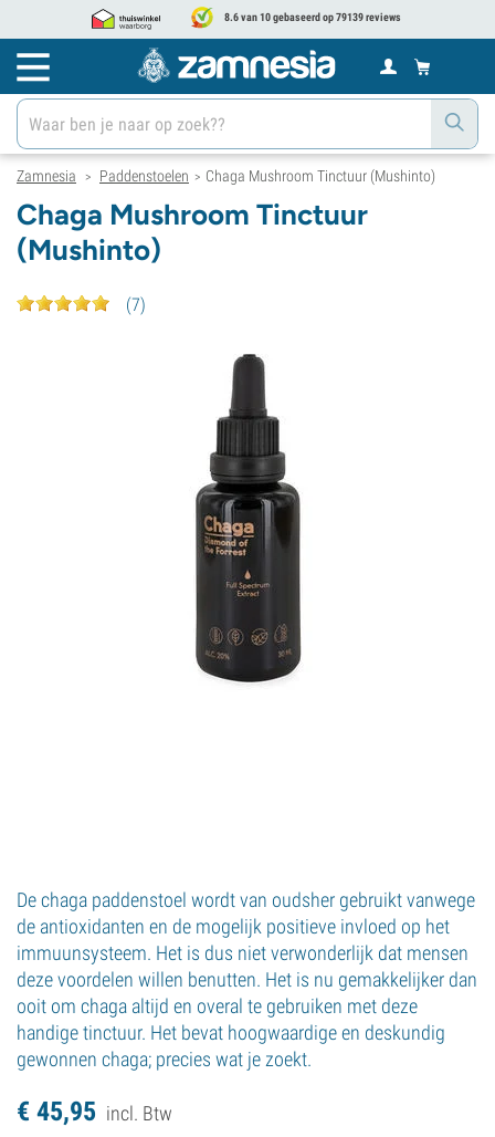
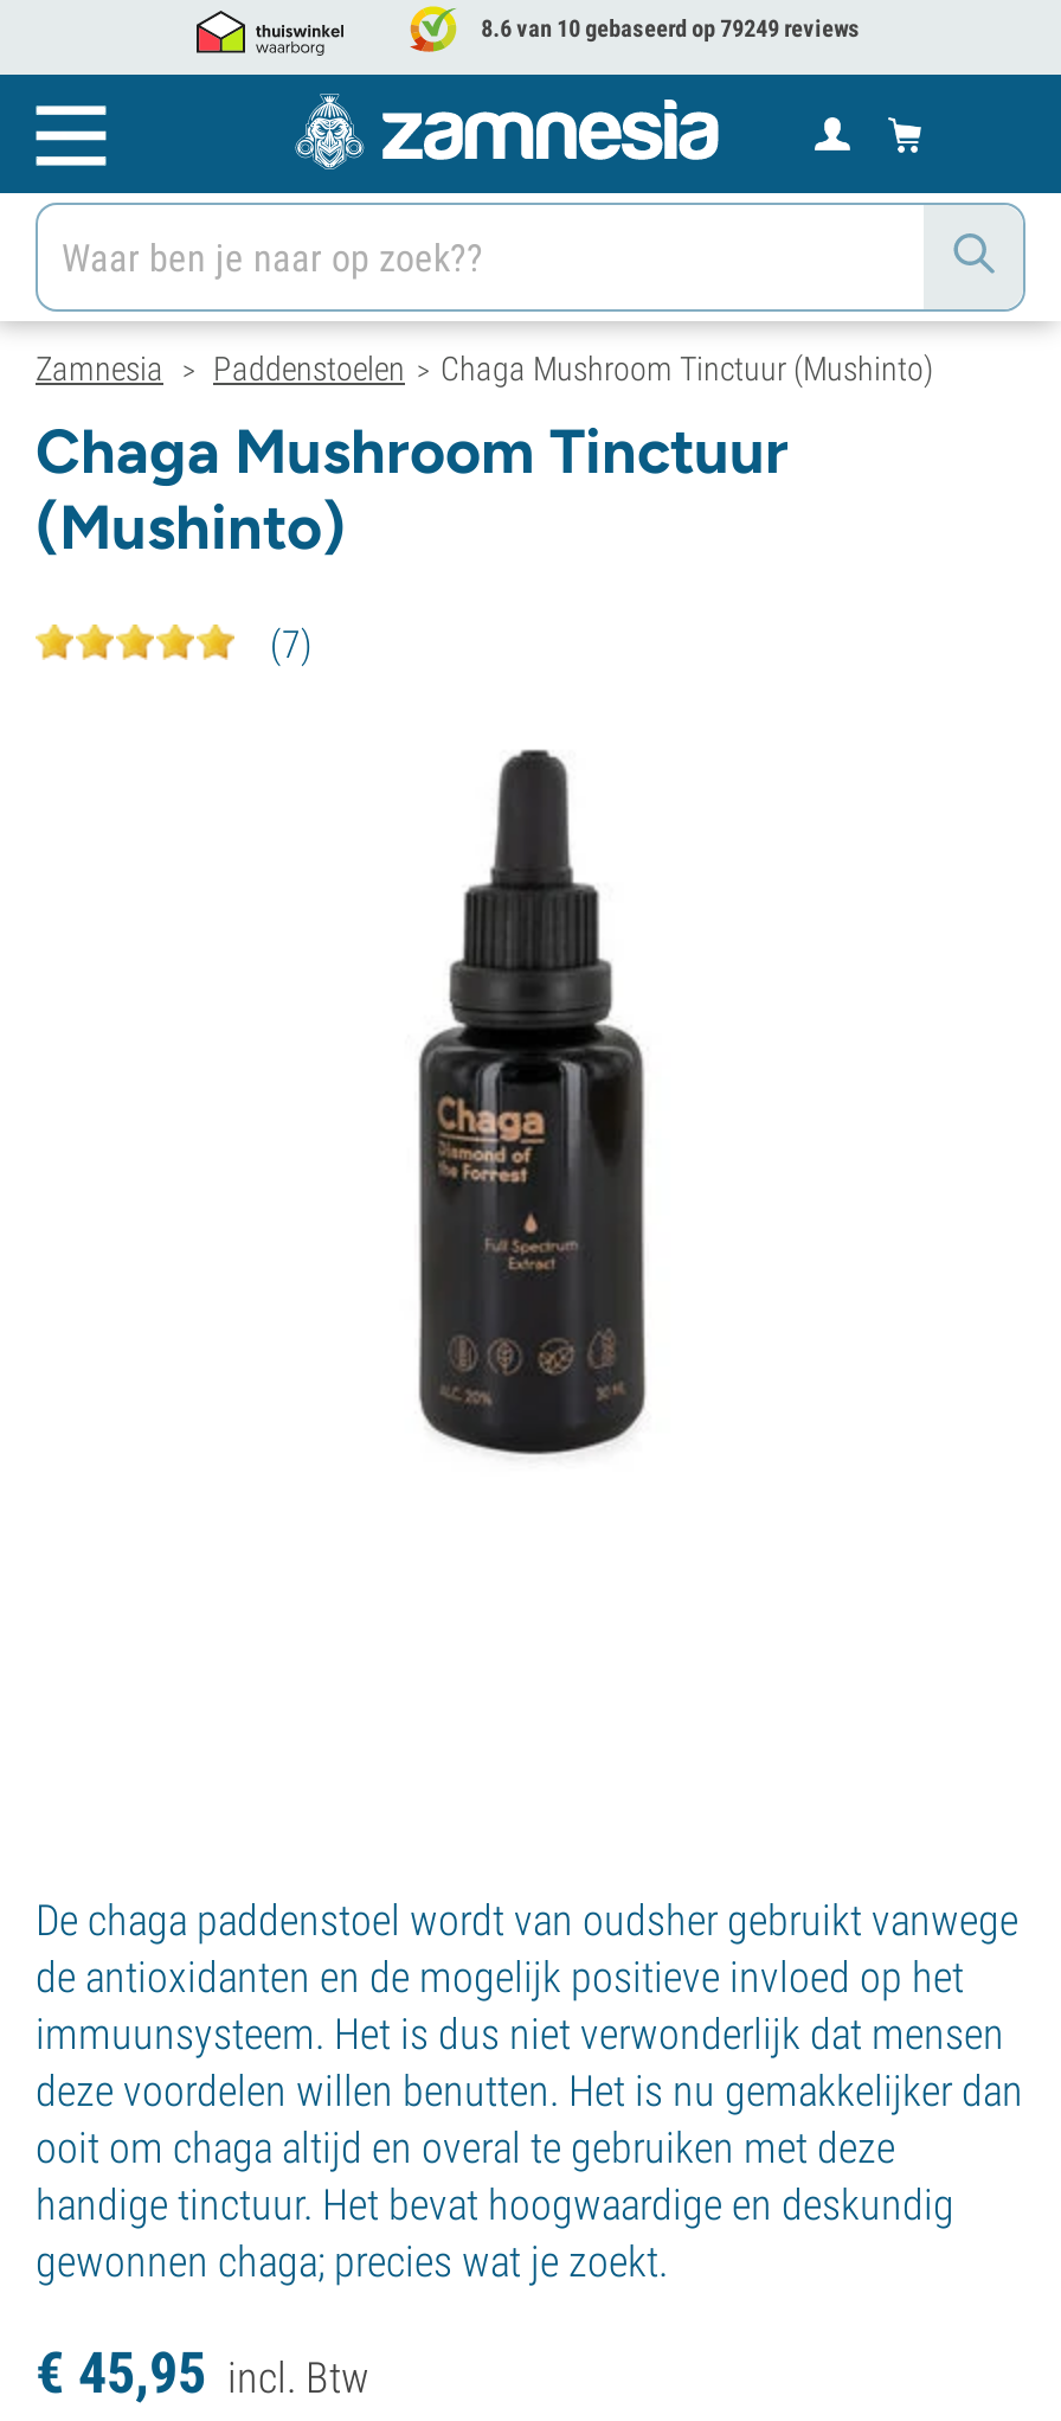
[222,11,401,23] 8.6 van 10 gebaseerd op 79139 reviews -> [477,15,860,41] 8.6 van 10 gebaseerd op 79249 reviews

